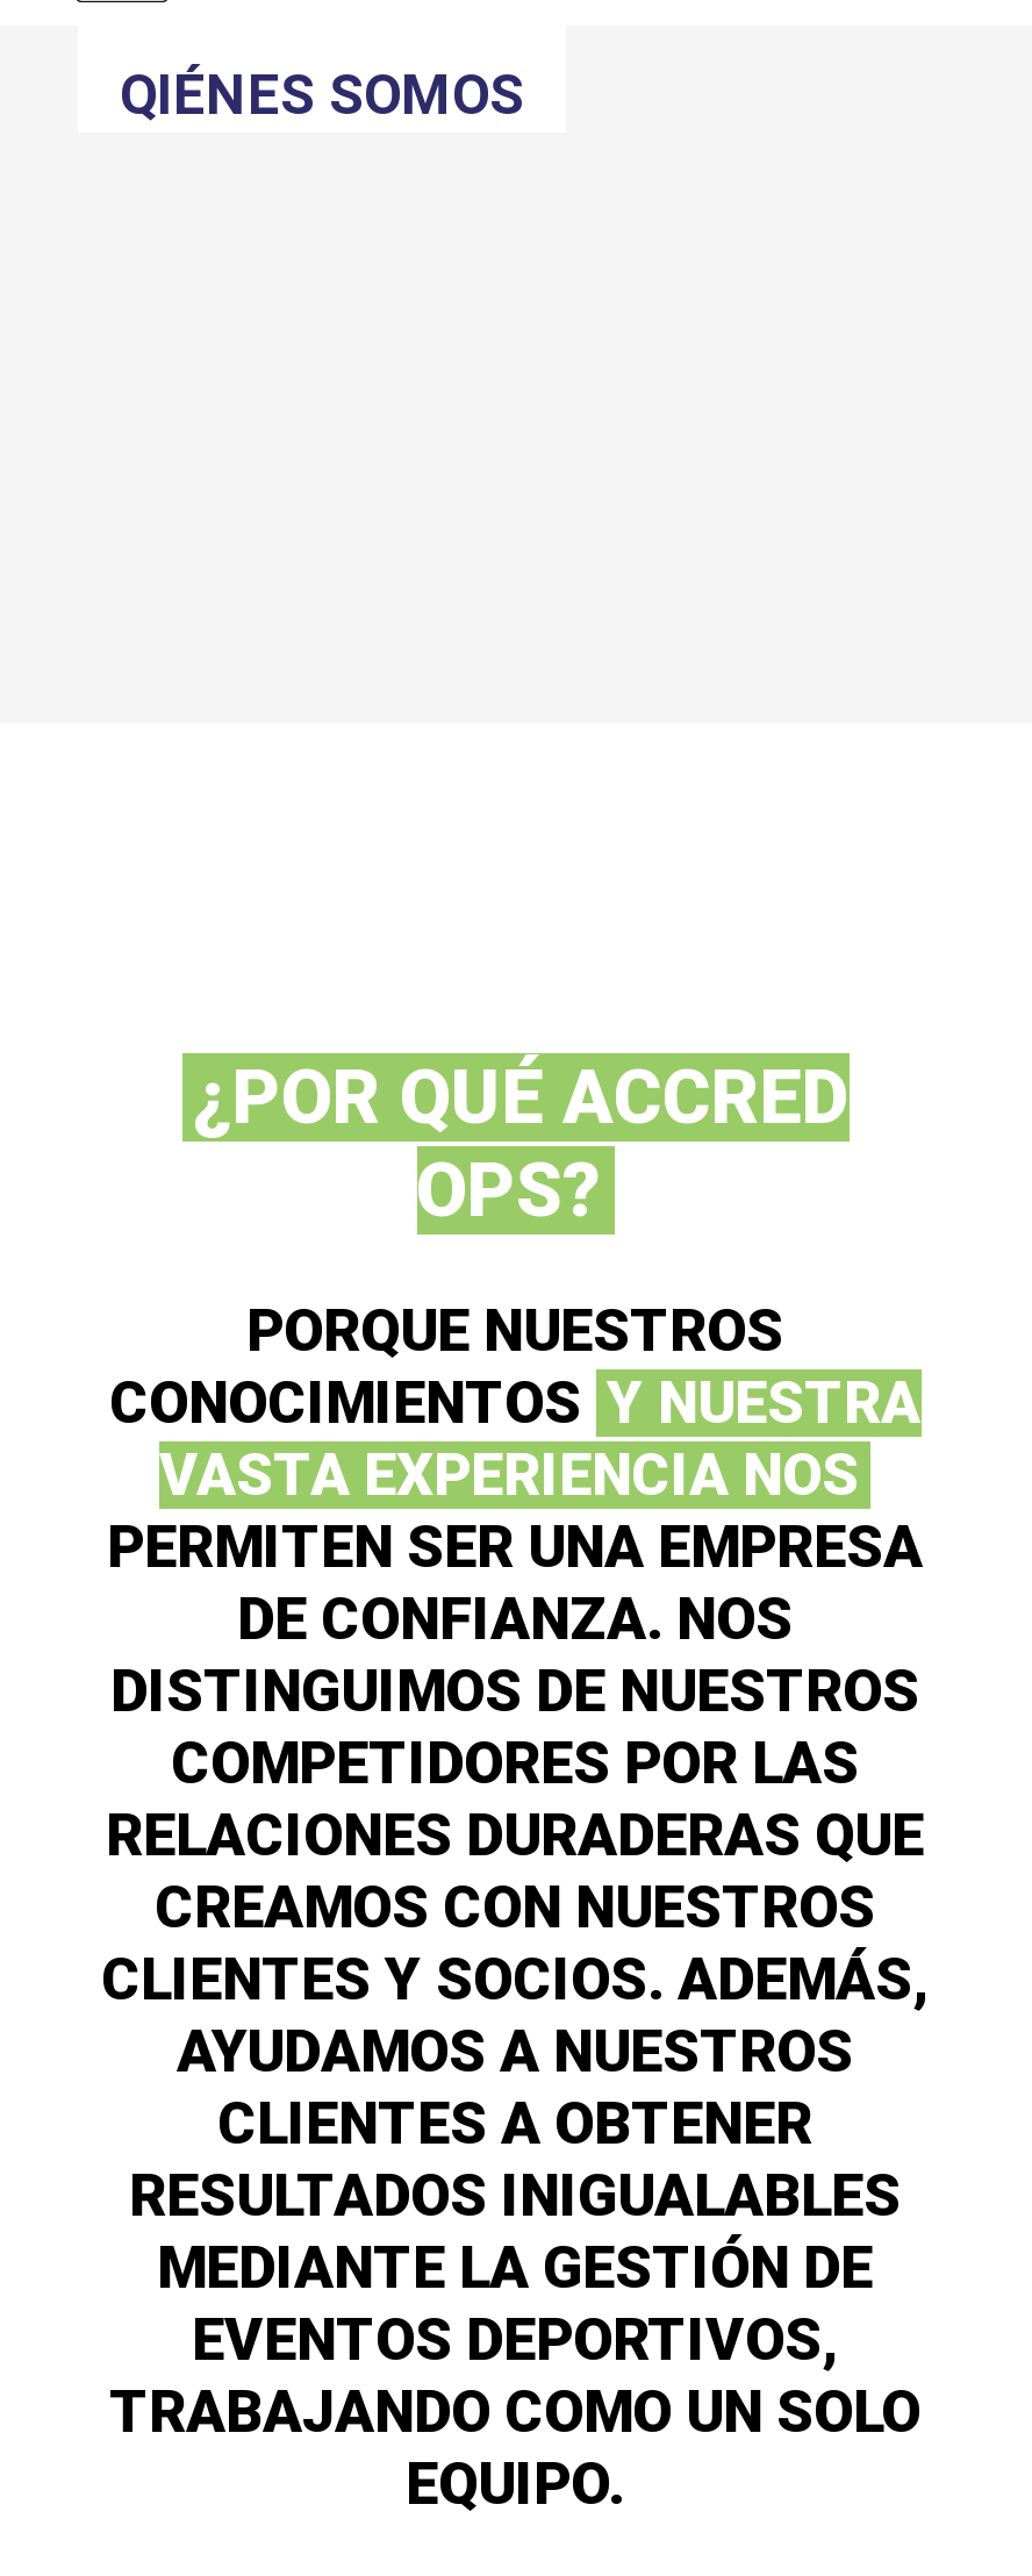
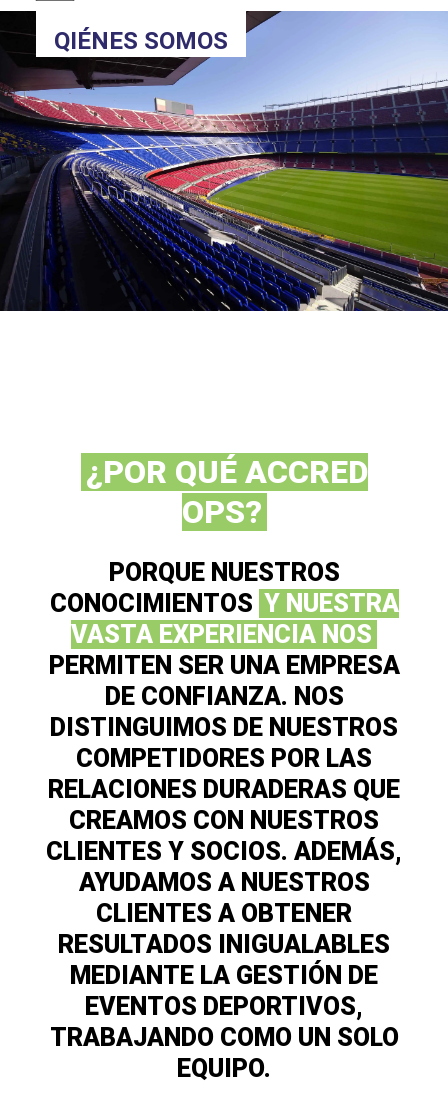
none -> [3,10,445,312] [image]

